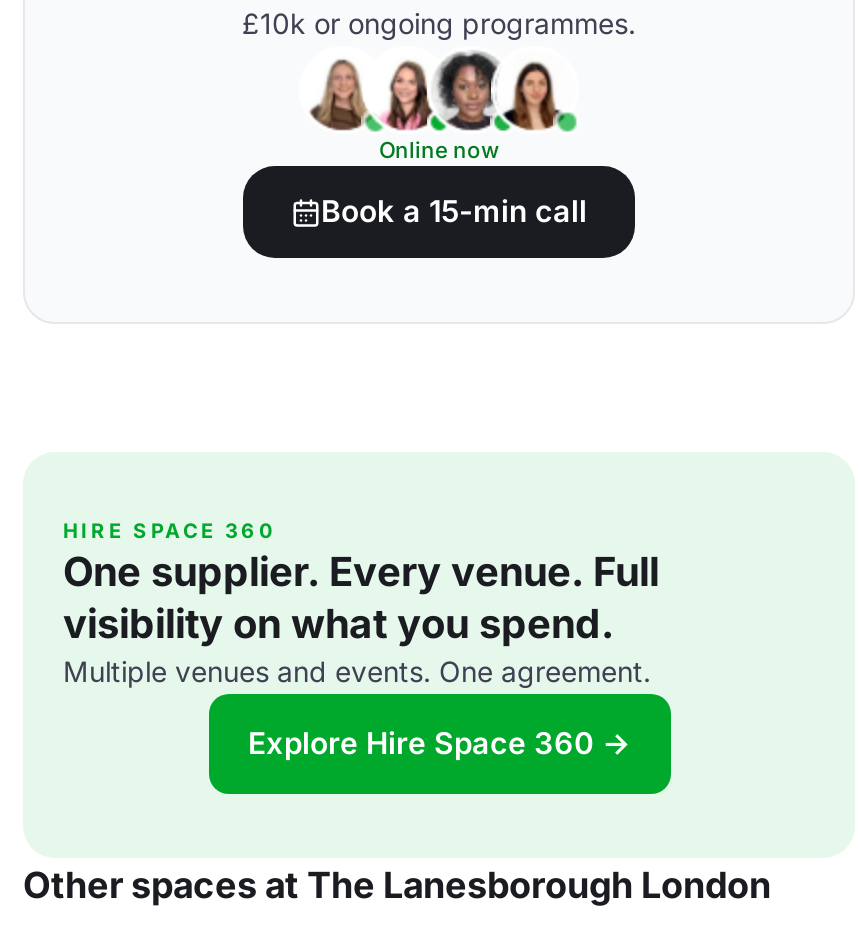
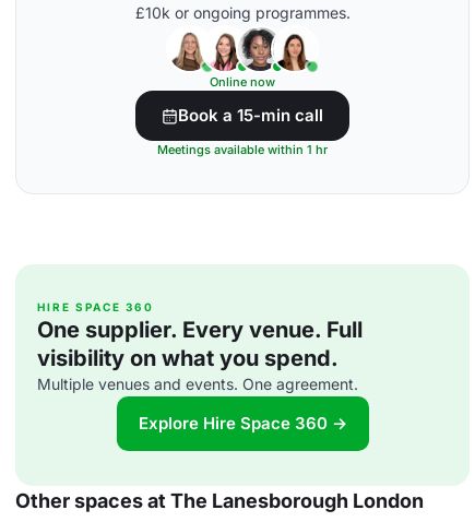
none -> [157,142,328,157] Meetings available within 1 hr

